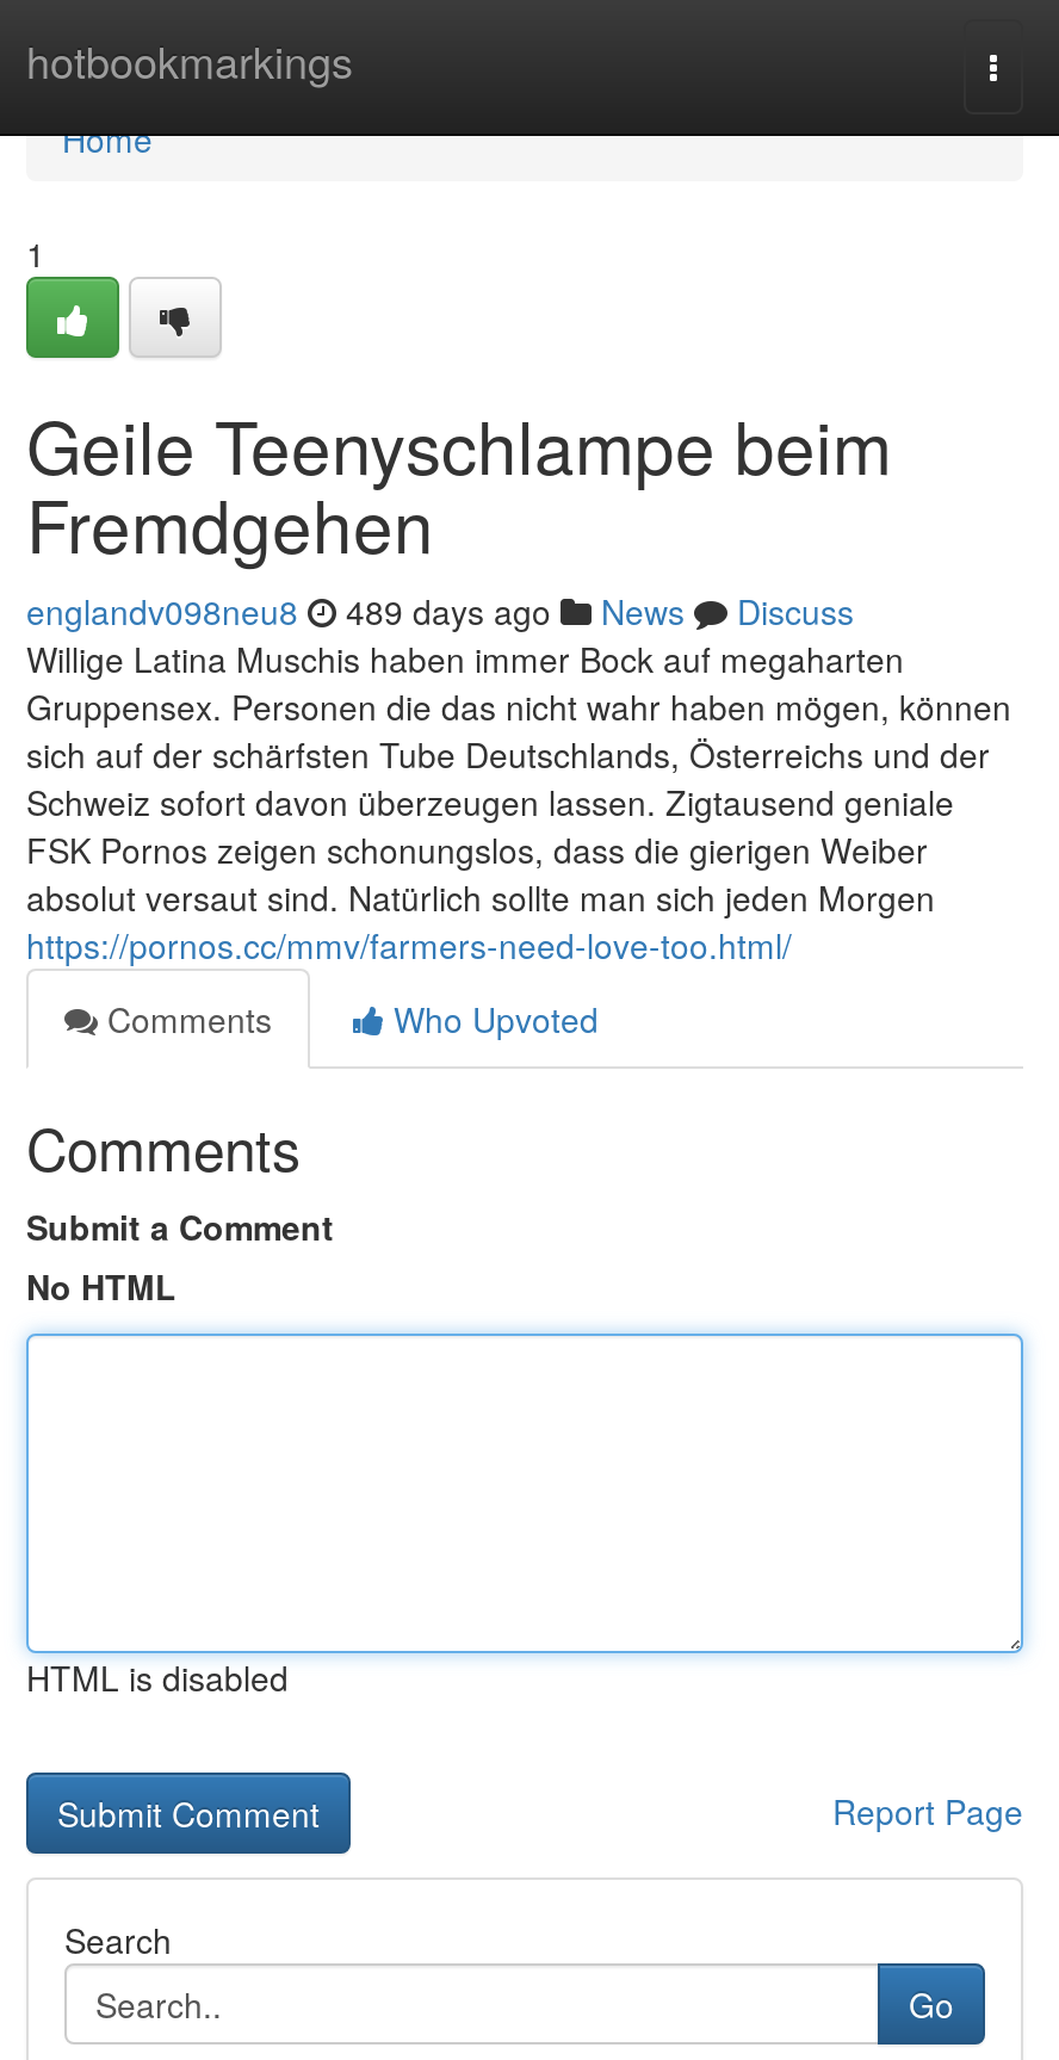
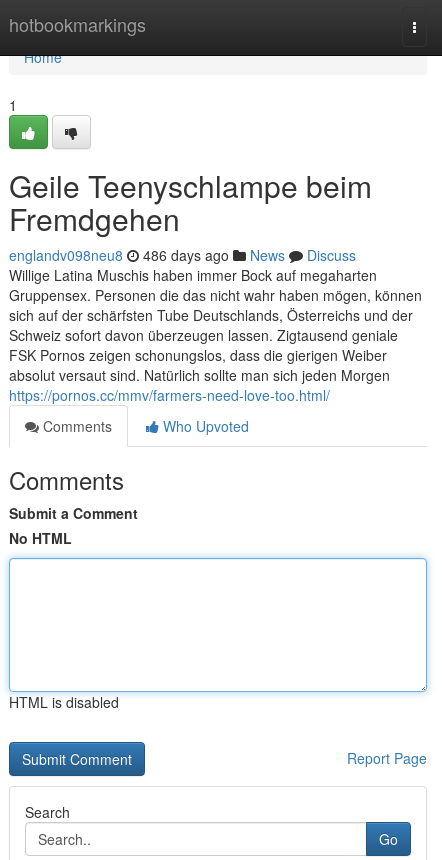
[26,587,854,635] englandv098neu8 489 days ago News Discuss -> [9,245,356,265] englandv098neu8 486 days ago News Discuss

